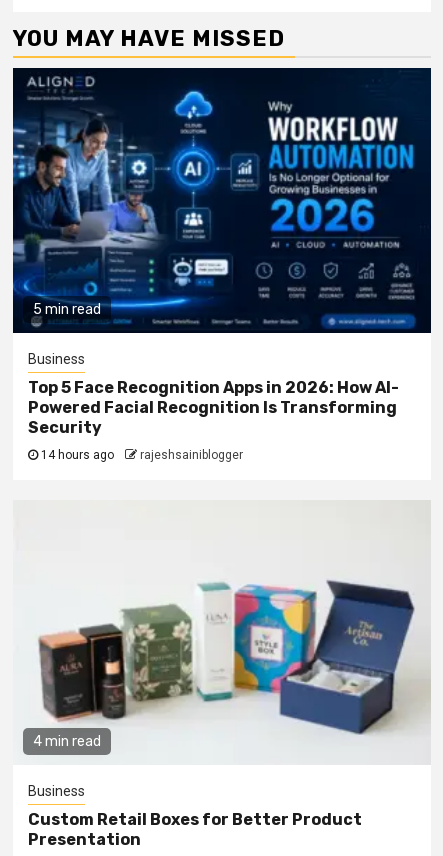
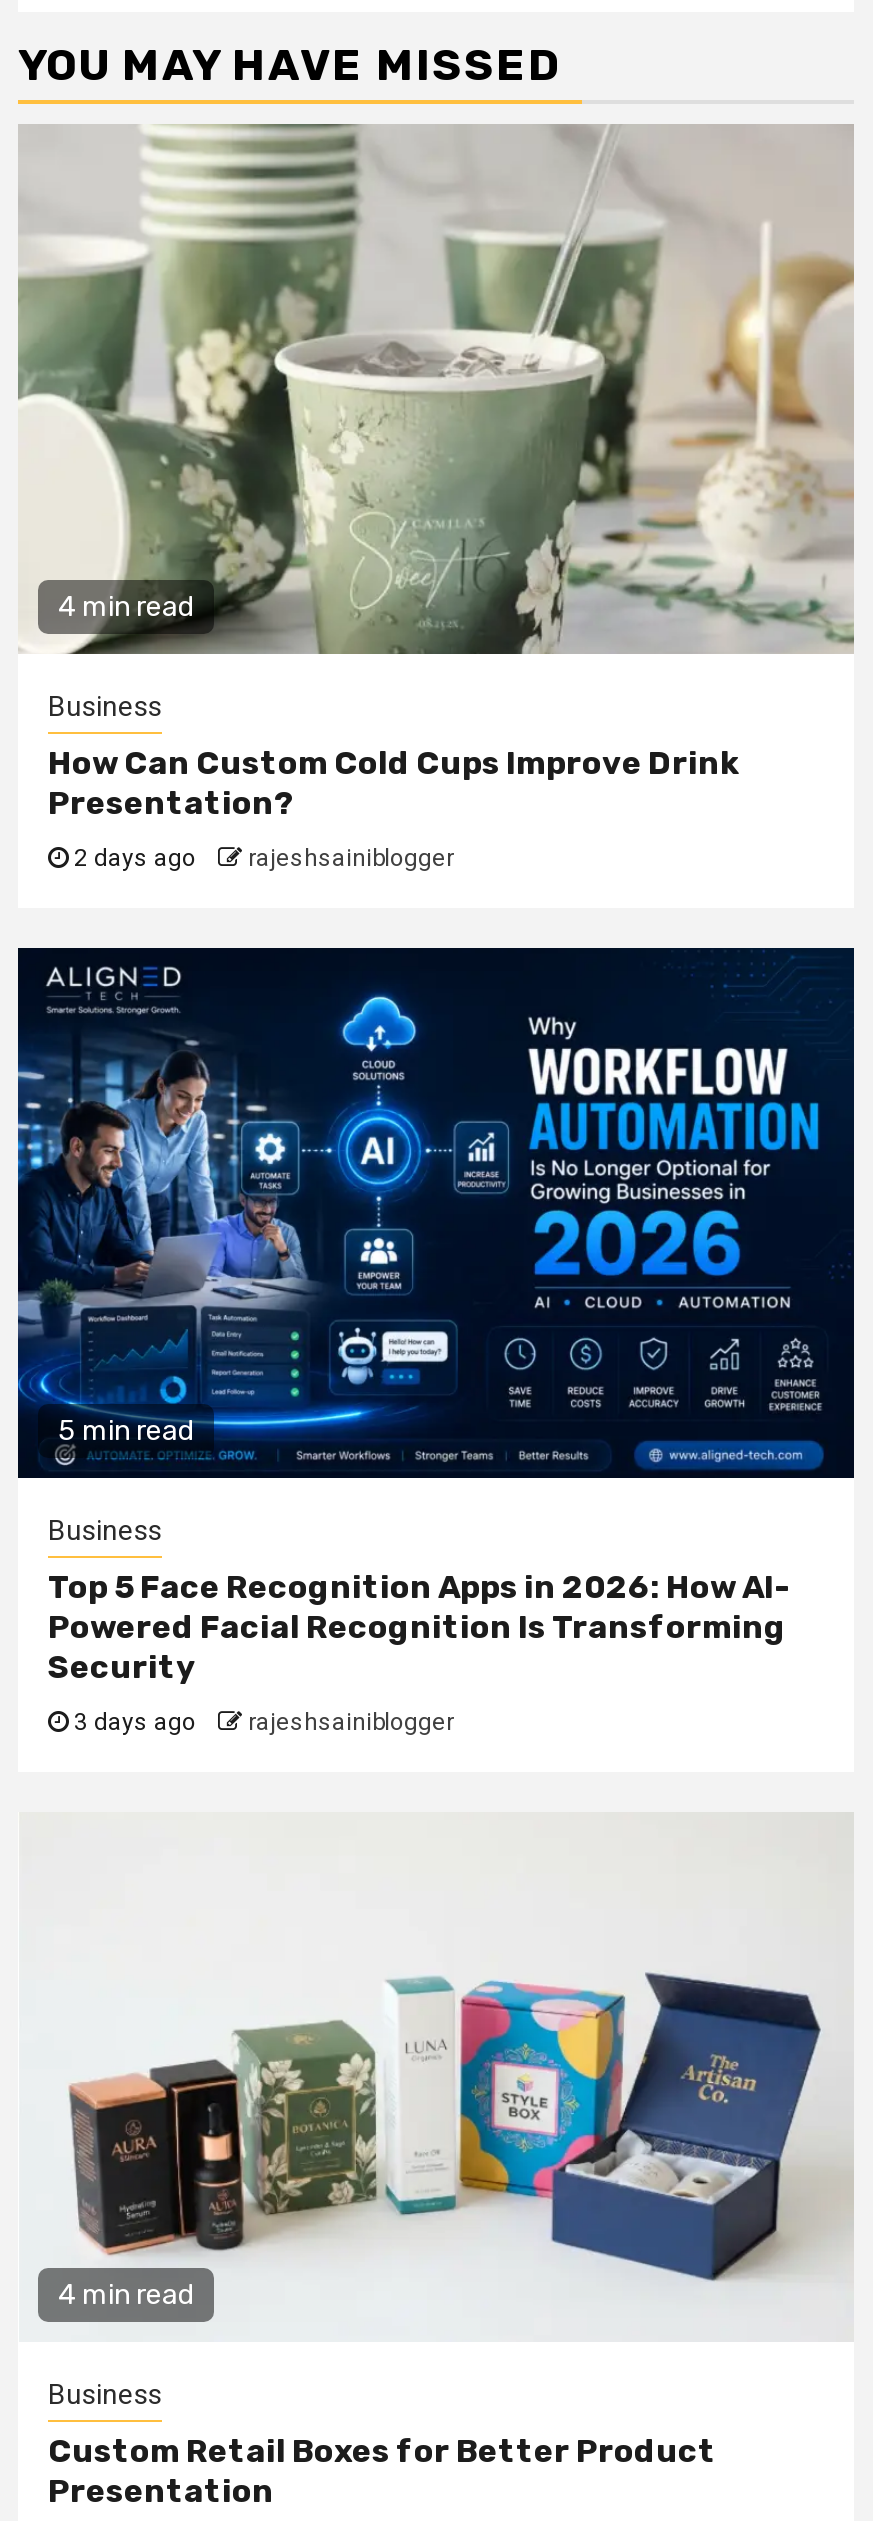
none -> [18,123,856,873] [image] | 4 min read | Business | How Can Custom Cold Cups Improve Drink | Presentation? | 2 days ago | rajeshsainiblogger
[38,448,243,462] 14 hours ago rajeshsainiblogger -> [68,1709,454,1737] 3 days ago rajeshsainiblogger

